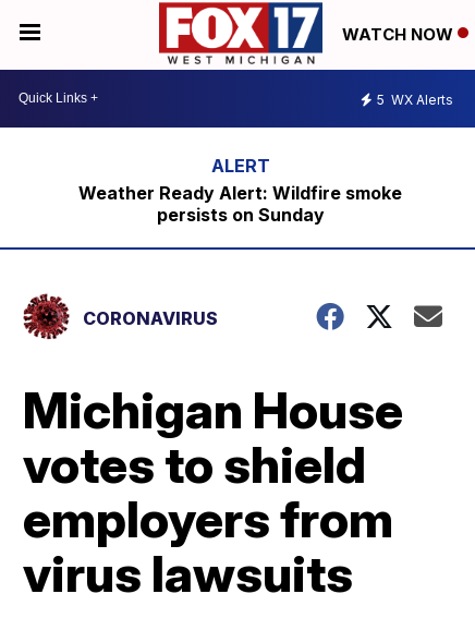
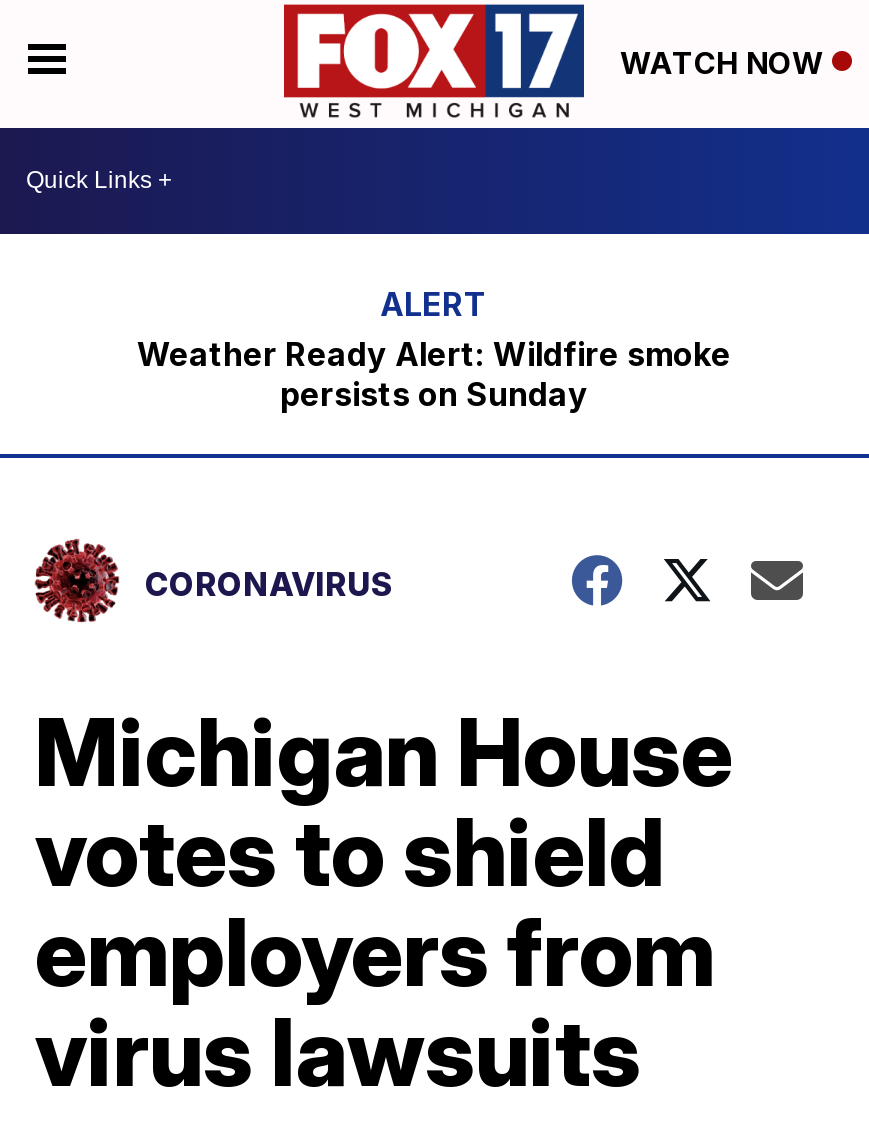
[377,92,453,108] 5 WX Alerts -> none

